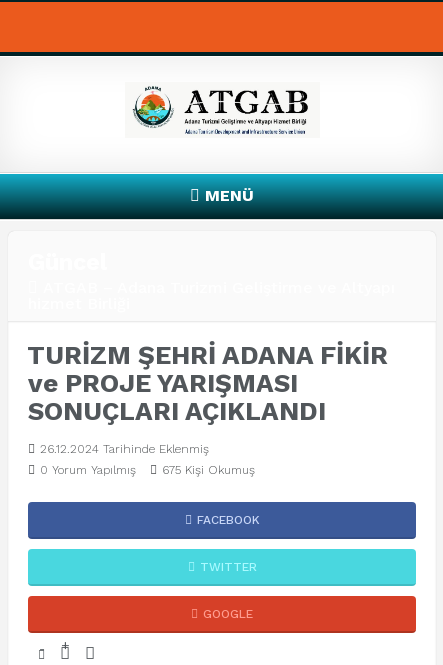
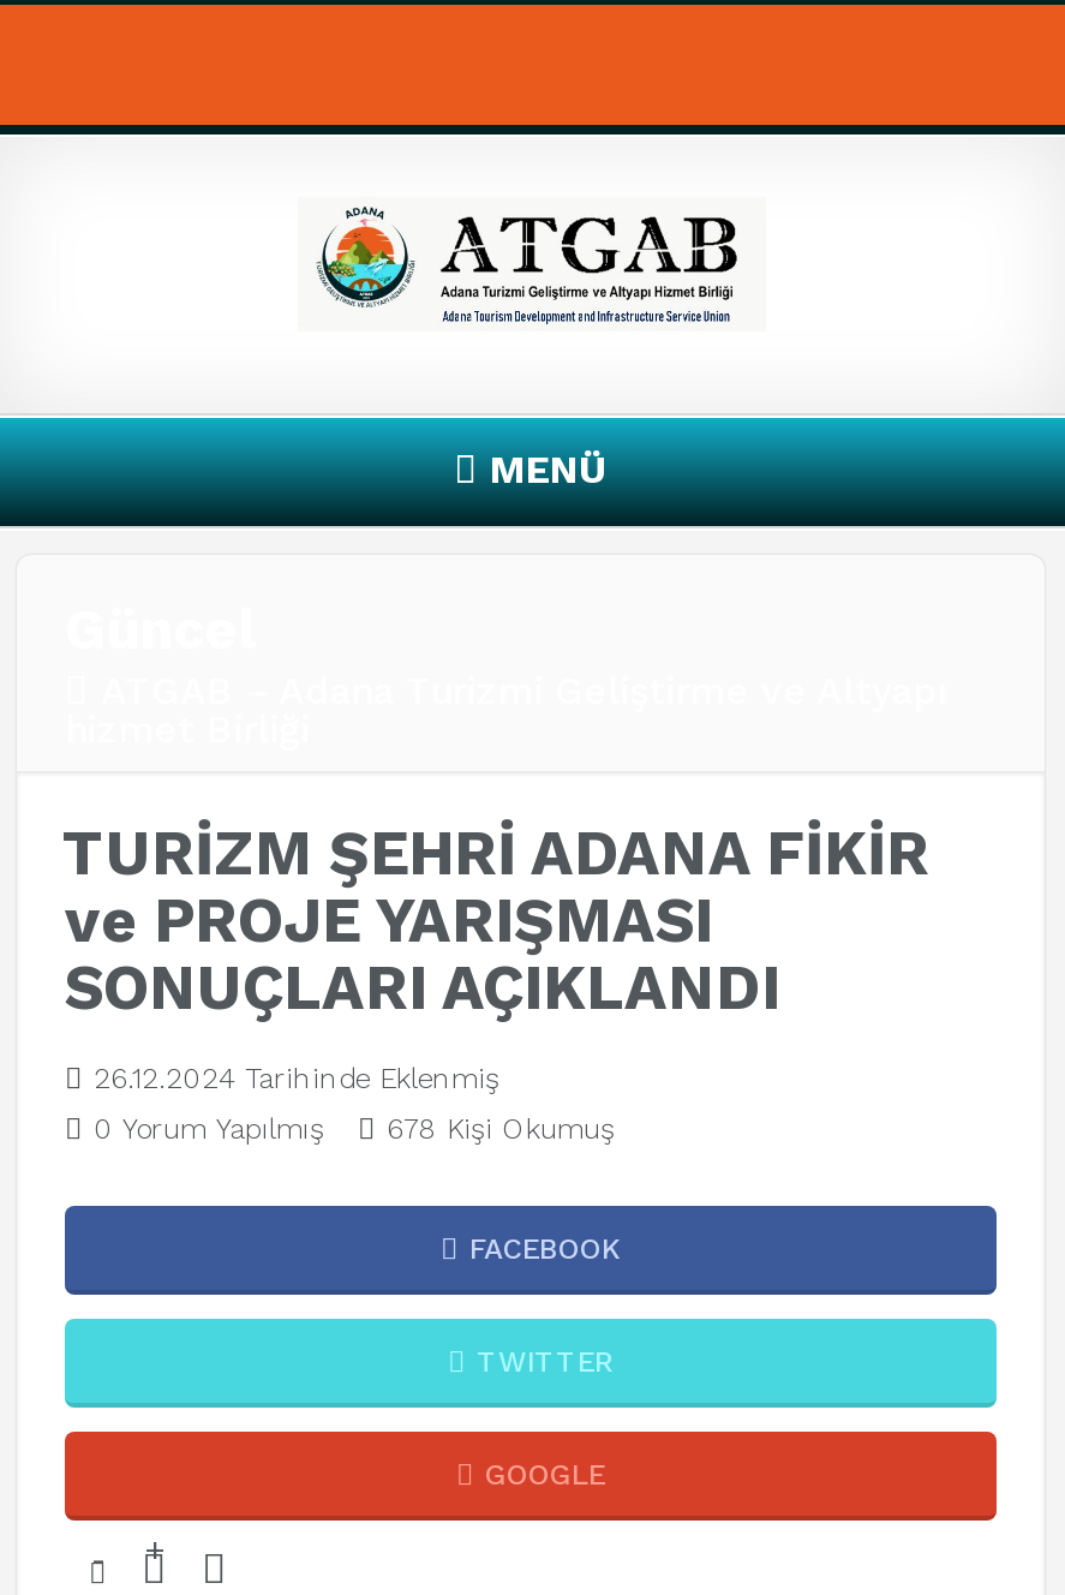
[162,463,255,477] 675 Kişi Okumuş -> [387,1112,615,1146] 678 Kişi Okumuş

